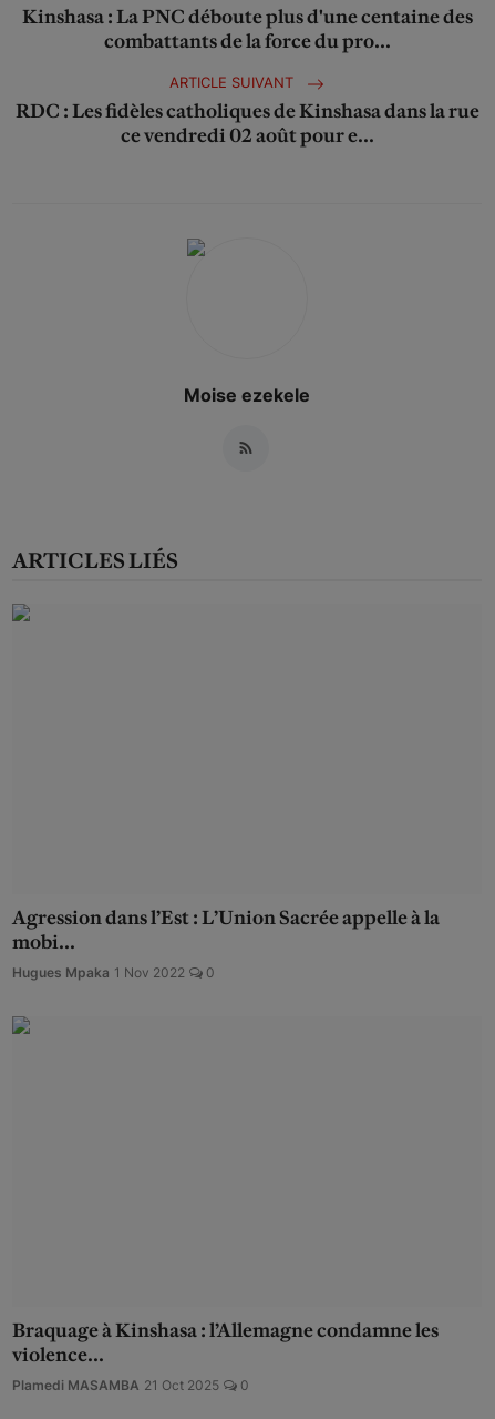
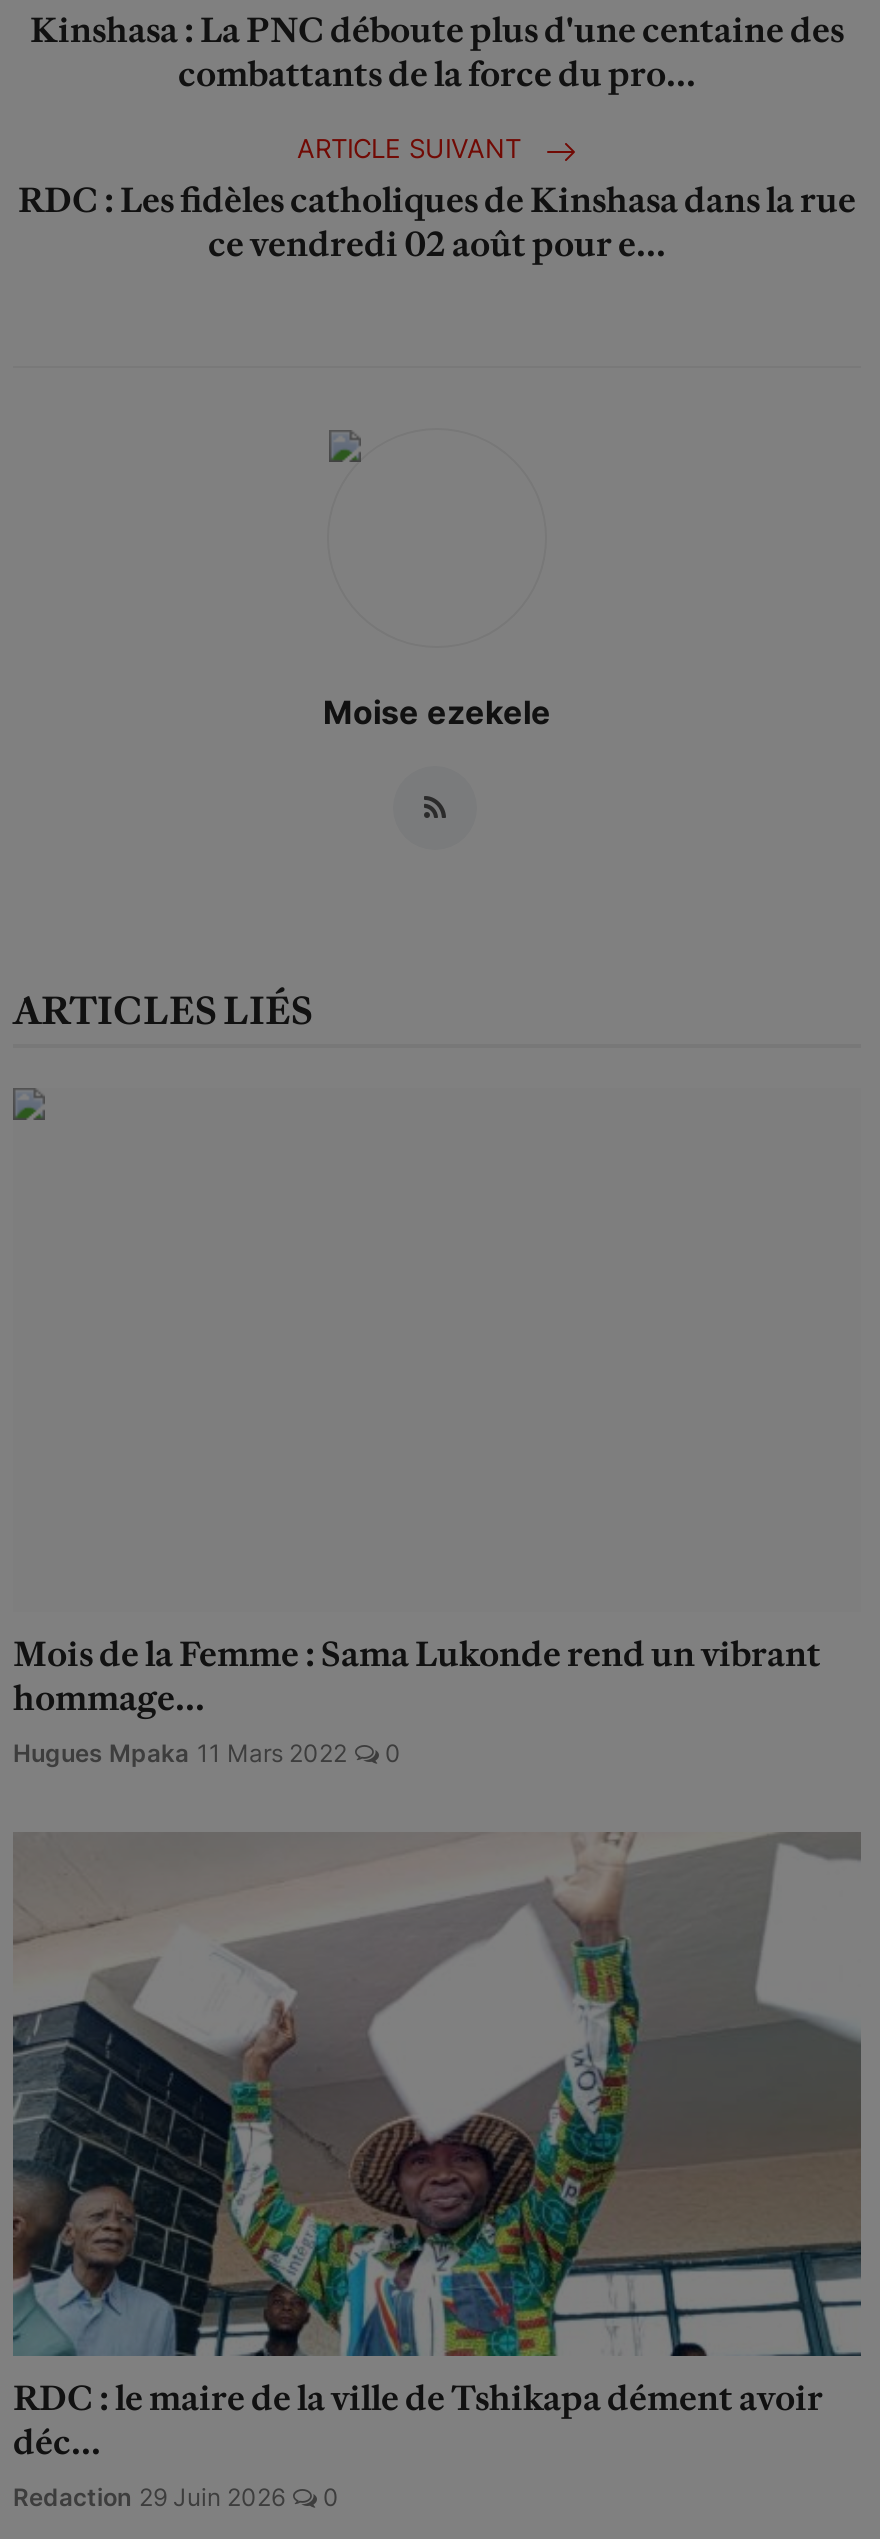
[12,905,440,981] Agression dans l’Est : L’Union Sacrée appelle à la | mobi... | Hugues Mpaka 1 Nov 2022 -> [13,1632,821,1768] Mois de la Femme : Sama Lukonde rend un vibrant | hommage... | Hugues Mpaka 11 Mars 2022
none -> [11,1832,863,2358] [image]
[12,1318,439,1394] Braquage à Kinshasa : l’Allemagne condamne les | violence... | Plamedi MASAMBA 21 Oct 2025 -> [13,2377,823,2513] RDC : le maire de la ville de Tshikapa dément avoir | déc... | Redaction 29 Juin 2026

